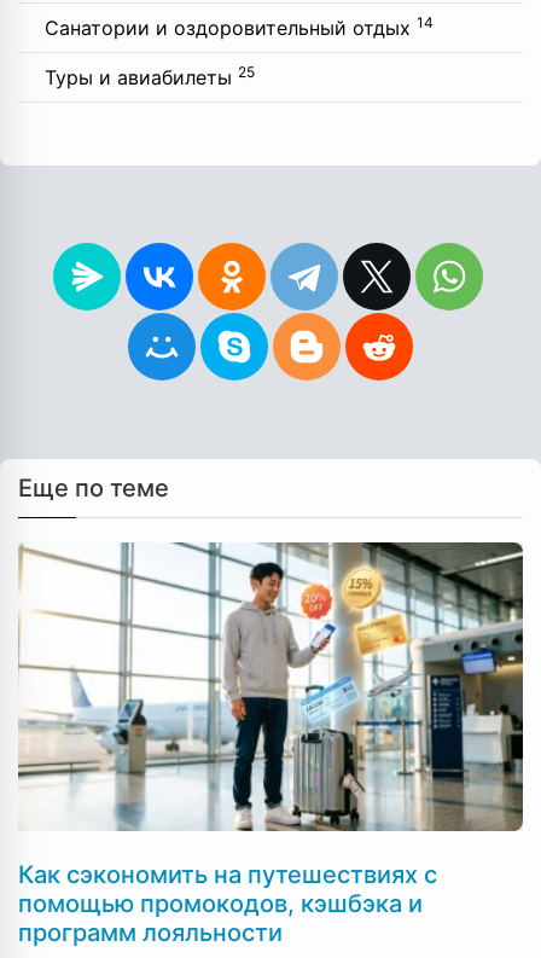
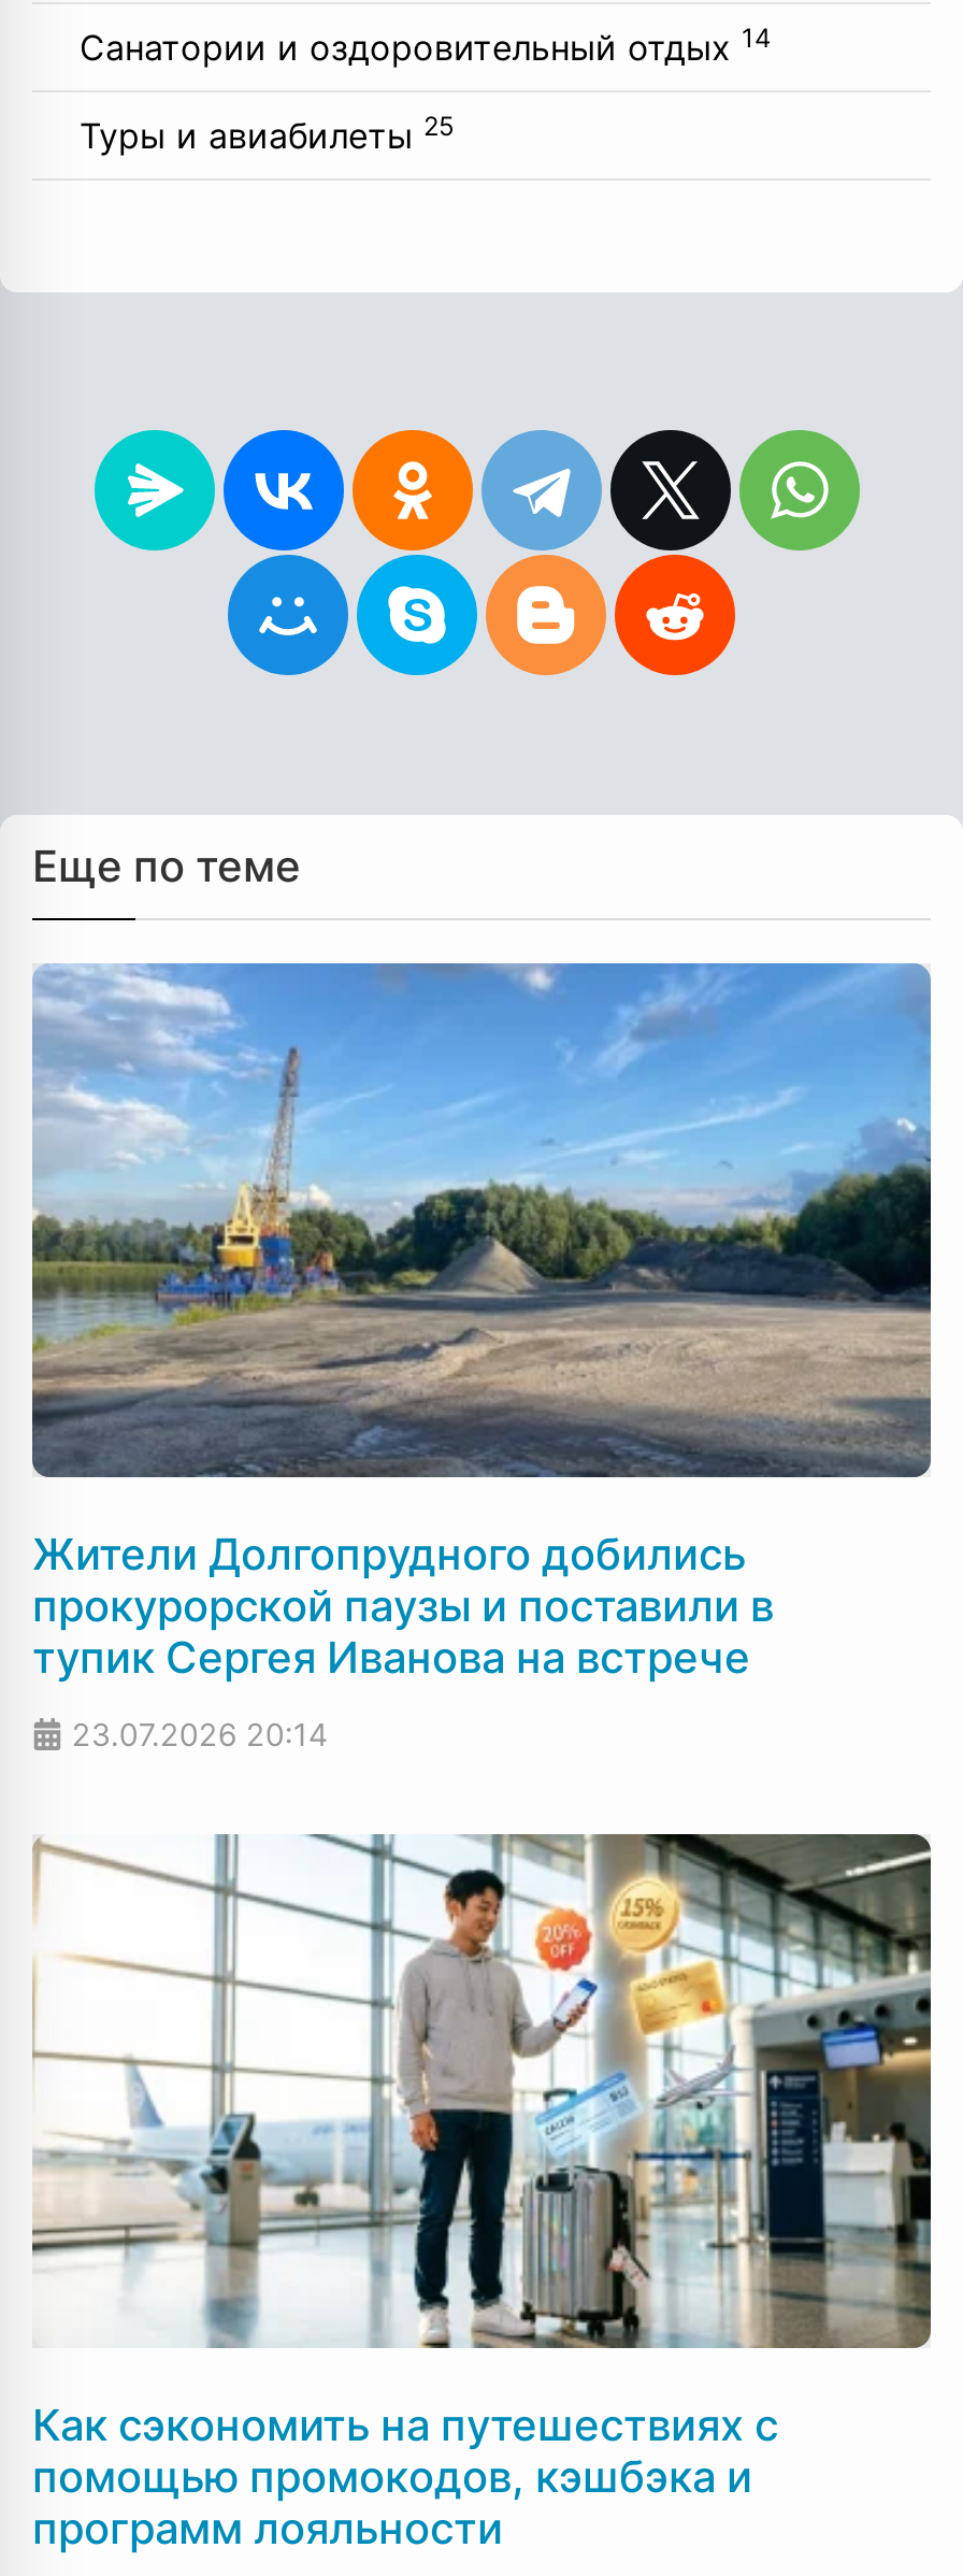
none -> [30,961,933,1752] [image] | Жители Долгопрудного добились | прокурорской паузы и поставили в | тупик Сергея Иванова на встрече | 23.07.2026 20:14

